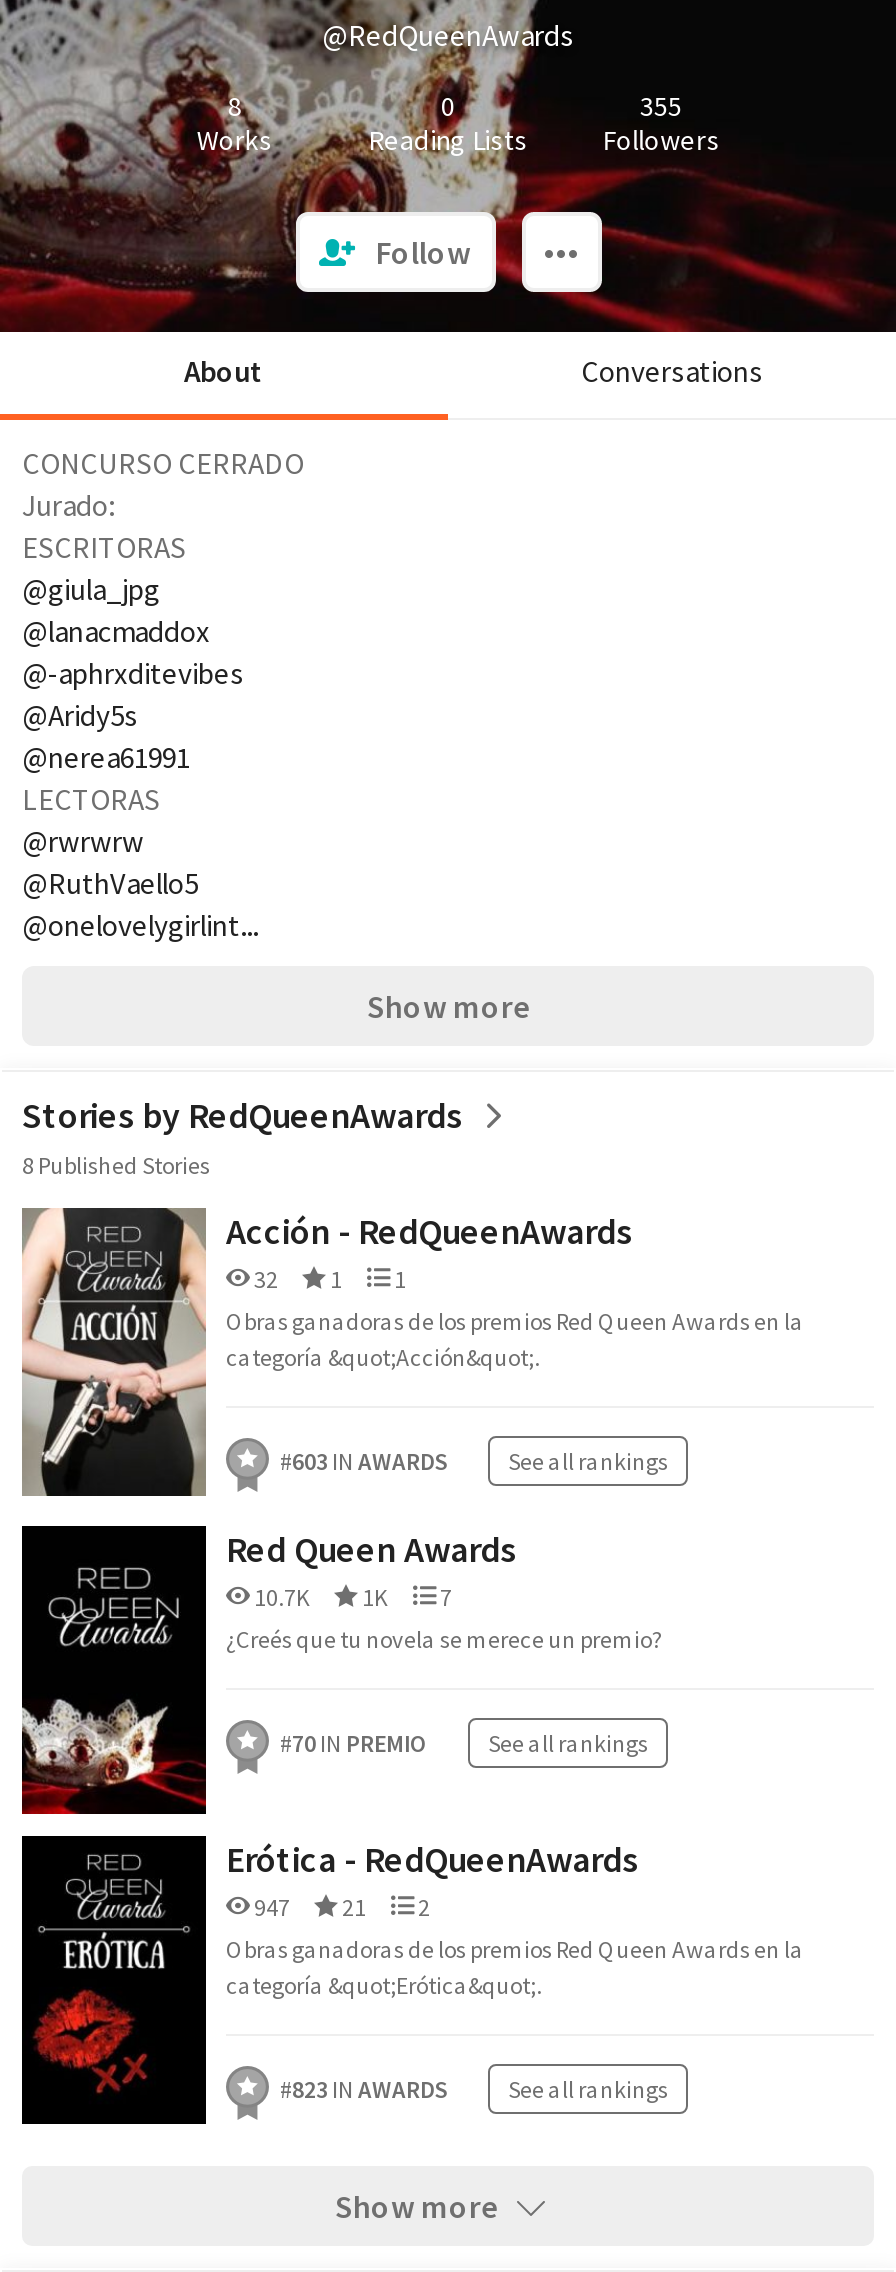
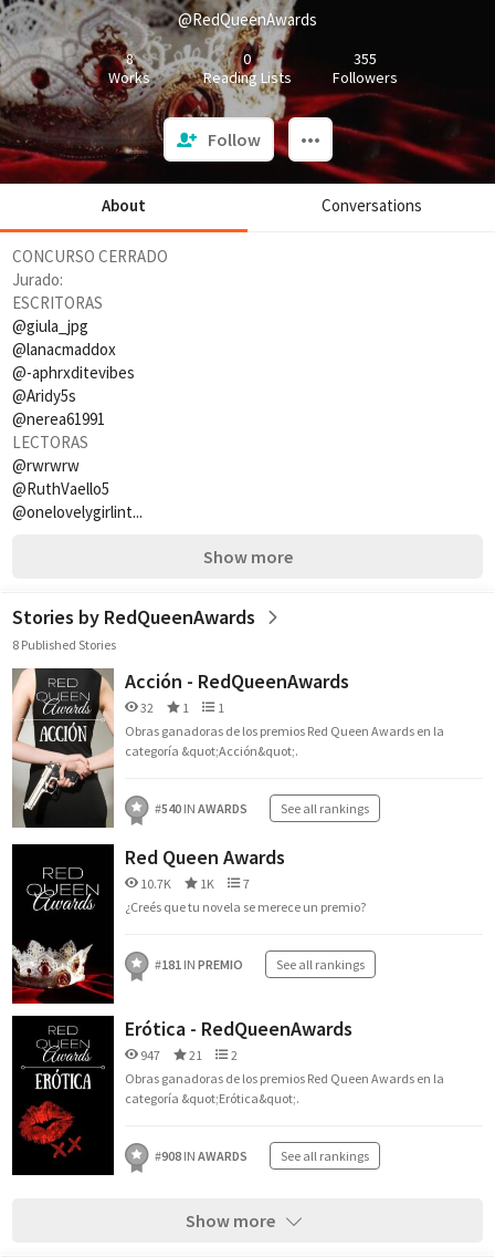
[280,1446,668,1476] #603 IN AWARDS See all rankings -> [155,800,369,817] #540 IN AWARDS See all rankings
[280,1728,648,1758] #70 IN PREMIO See all rankings -> [155,956,365,973] #181 IN PREMIO See all rankings
[280,2074,668,2104] #823 IN AWARDS See all rankings -> [155,1147,369,1164] #908 IN AWARDS See all rankings

